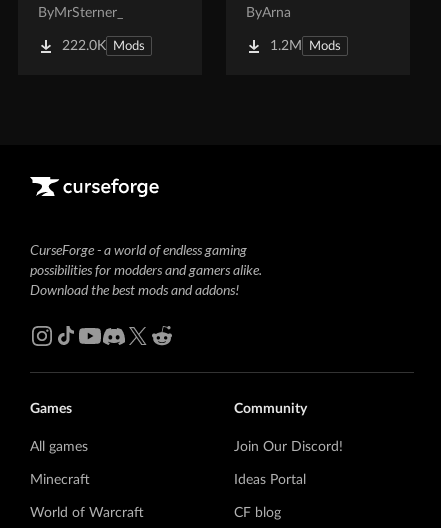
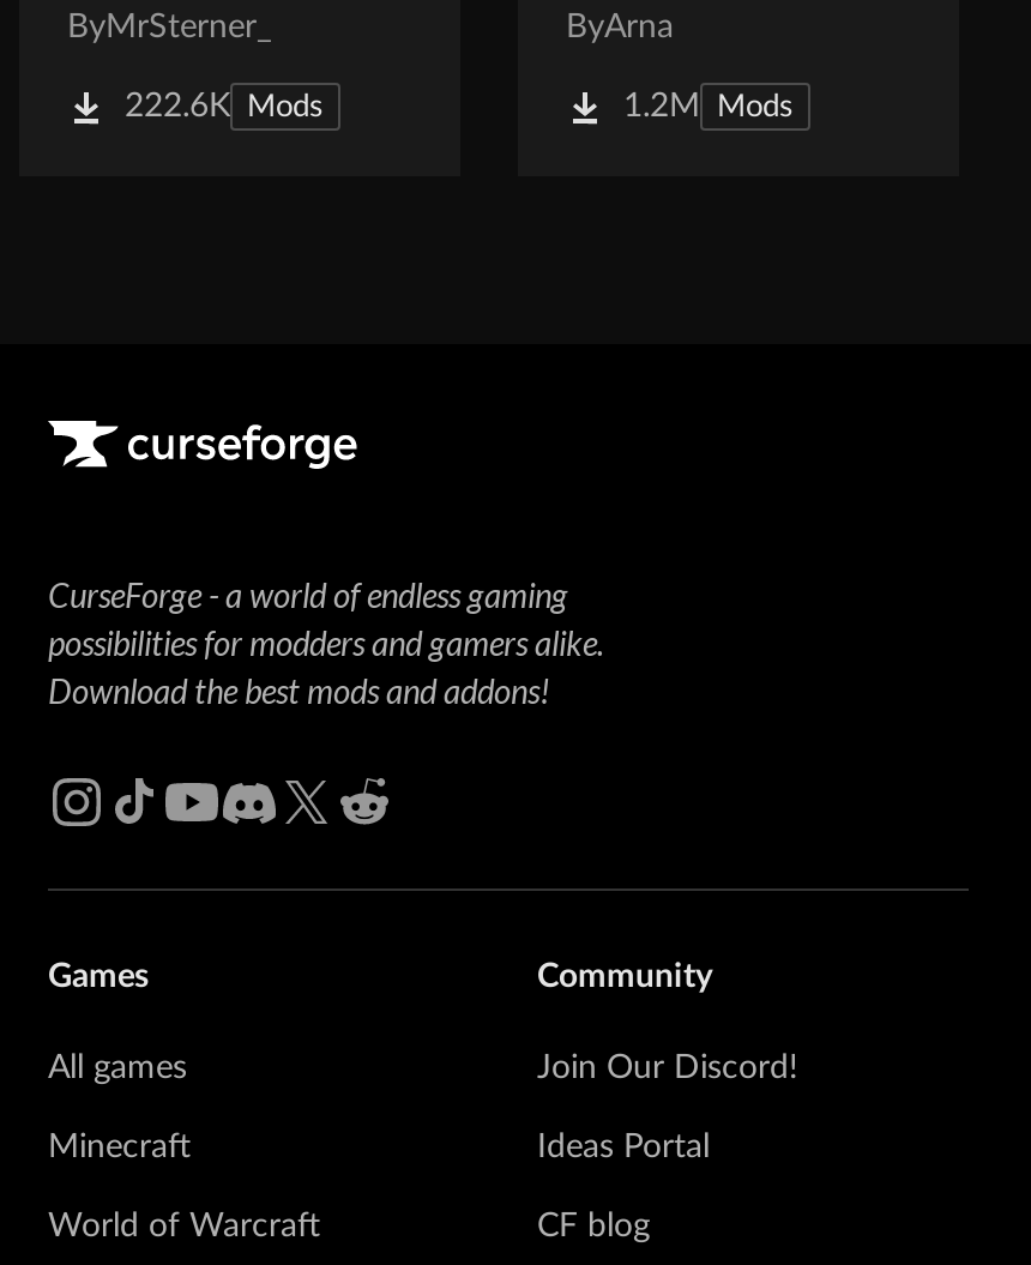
[62,39,145,53] 222.0K Mods -> [125,89,324,123] 222.6K Mods

